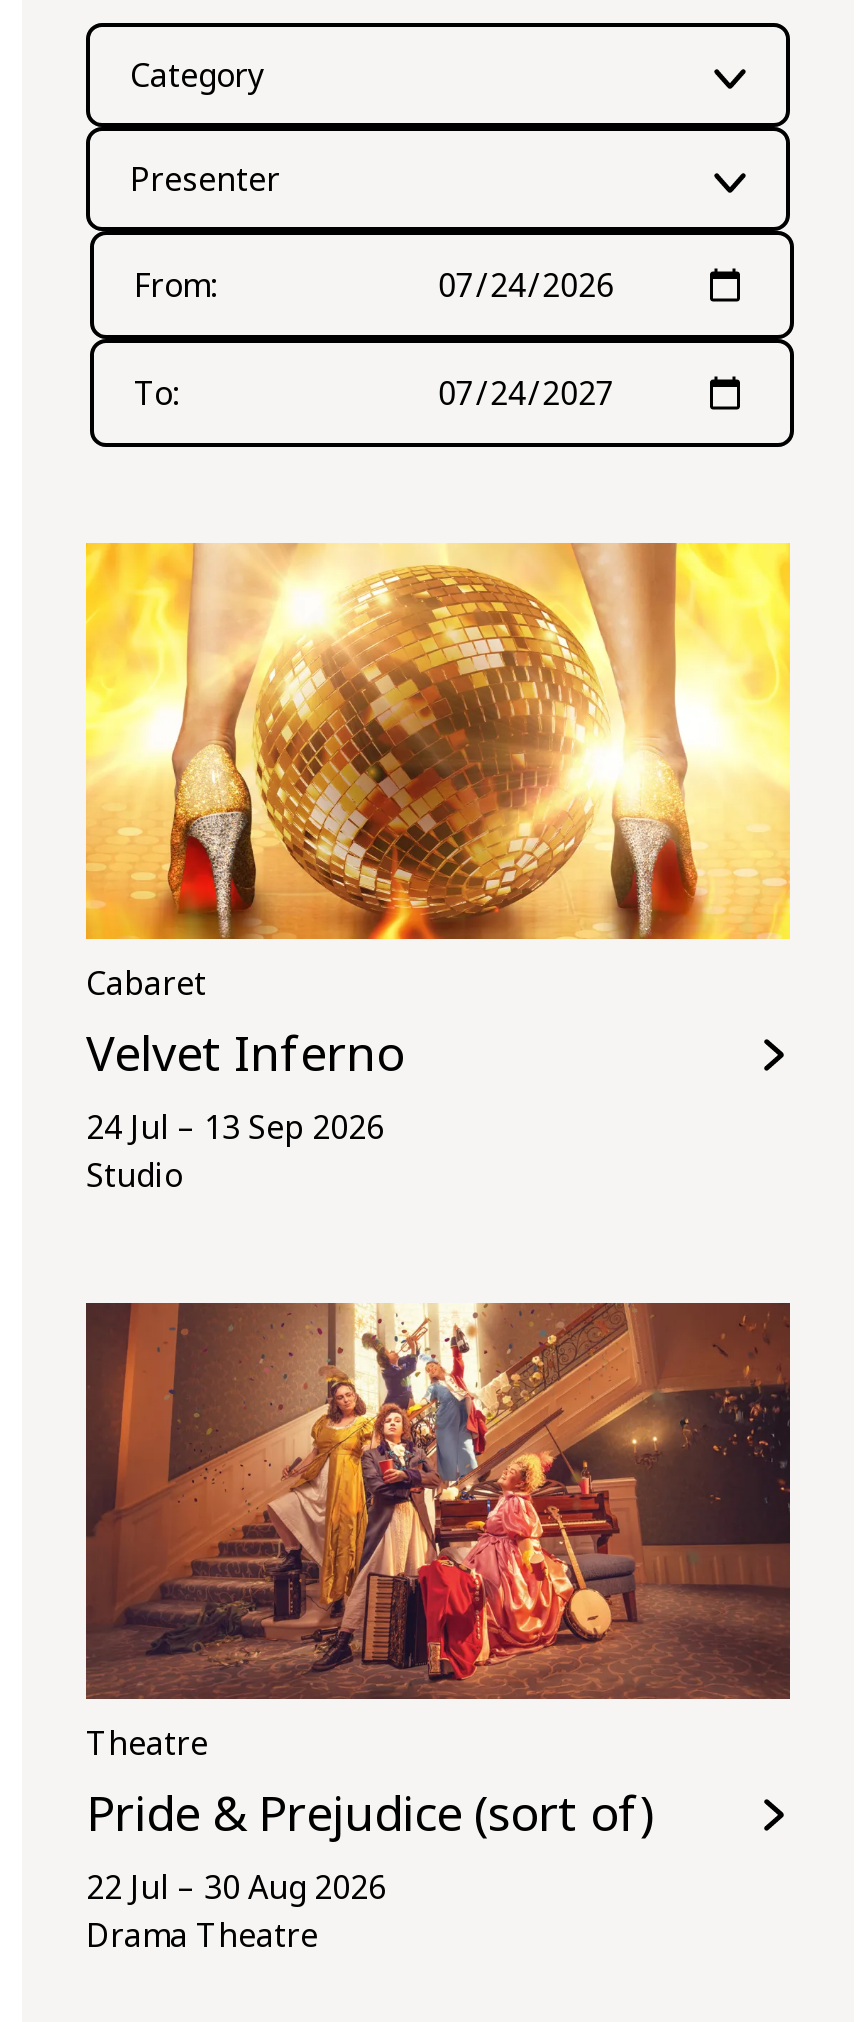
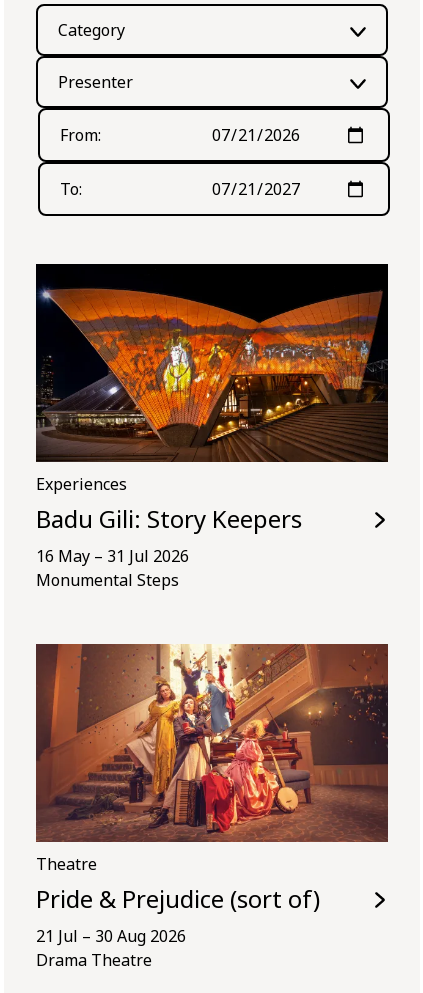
[84,541,792,1197] [image] | Cabaret | Velvet Inferno | 24 Jul – 13 Sep 2026 | Studio -> [35,263,389,591] [image] | Experiences | Badu Gili: Story Keepers | 16 May – 31 Jul 2026 | Monumental Steps
[86,1865,386,1909] 22 Jul – 30 Aug 2026 -> [36,925,186,947] 21 Jul – 30 Aug 2026

